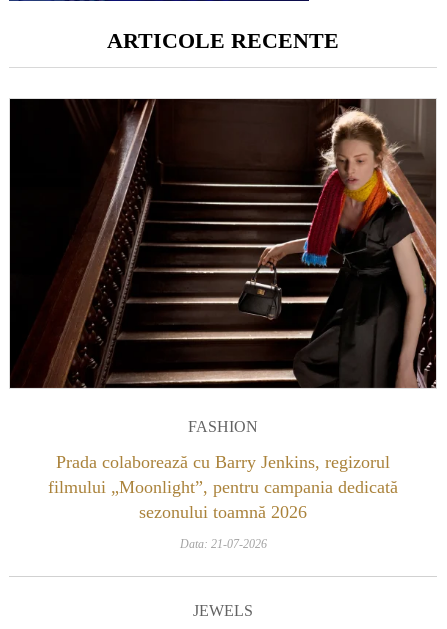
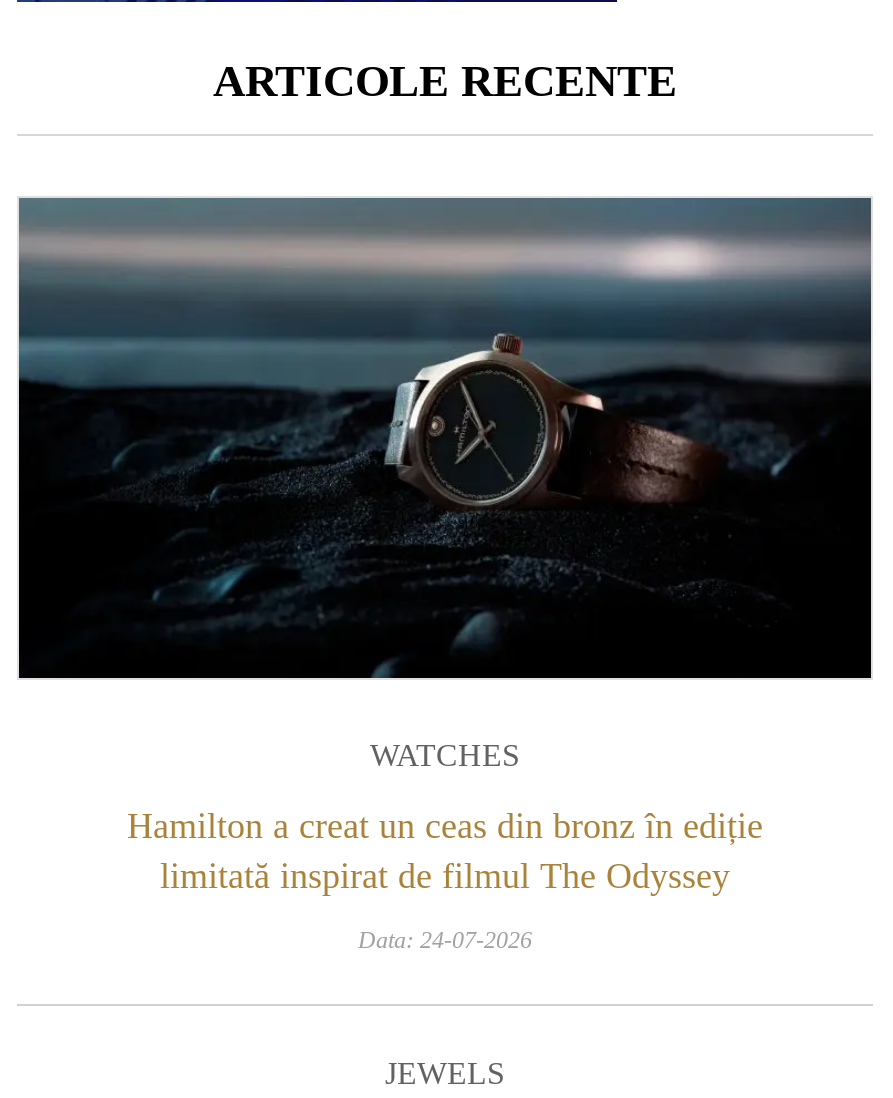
[9,98,437,435] [image] | FASHION -> [17,196,873,771] [image] | WATCHES
[48,452,398,522] Prada colaborează cu Barry Jenkins, regizorul | filmului „Moonlight”, pentru campania dedicată | sezonului toamnă 2026 -> [127,805,763,895] Hamilton a creat un ceas din bronz în ediție | limitată inspirat de filmul The Odyssey
[179,537,266,551] Data: 21-07-2026 -> [358,925,532,953] Data: 24-07-2026

